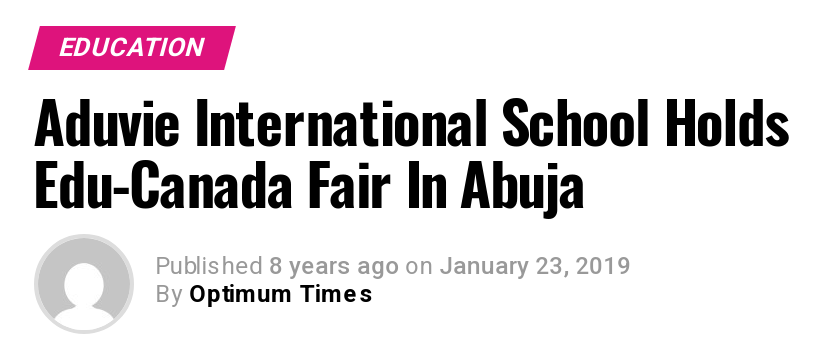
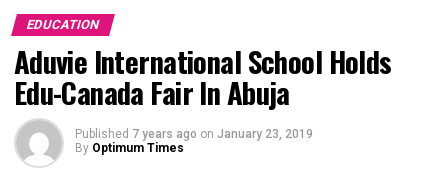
[155,252,631,280] Published 8 years ago on January 23, 2019 -> [75,127,313,141] Published 7 years ago on January 23, 2019

